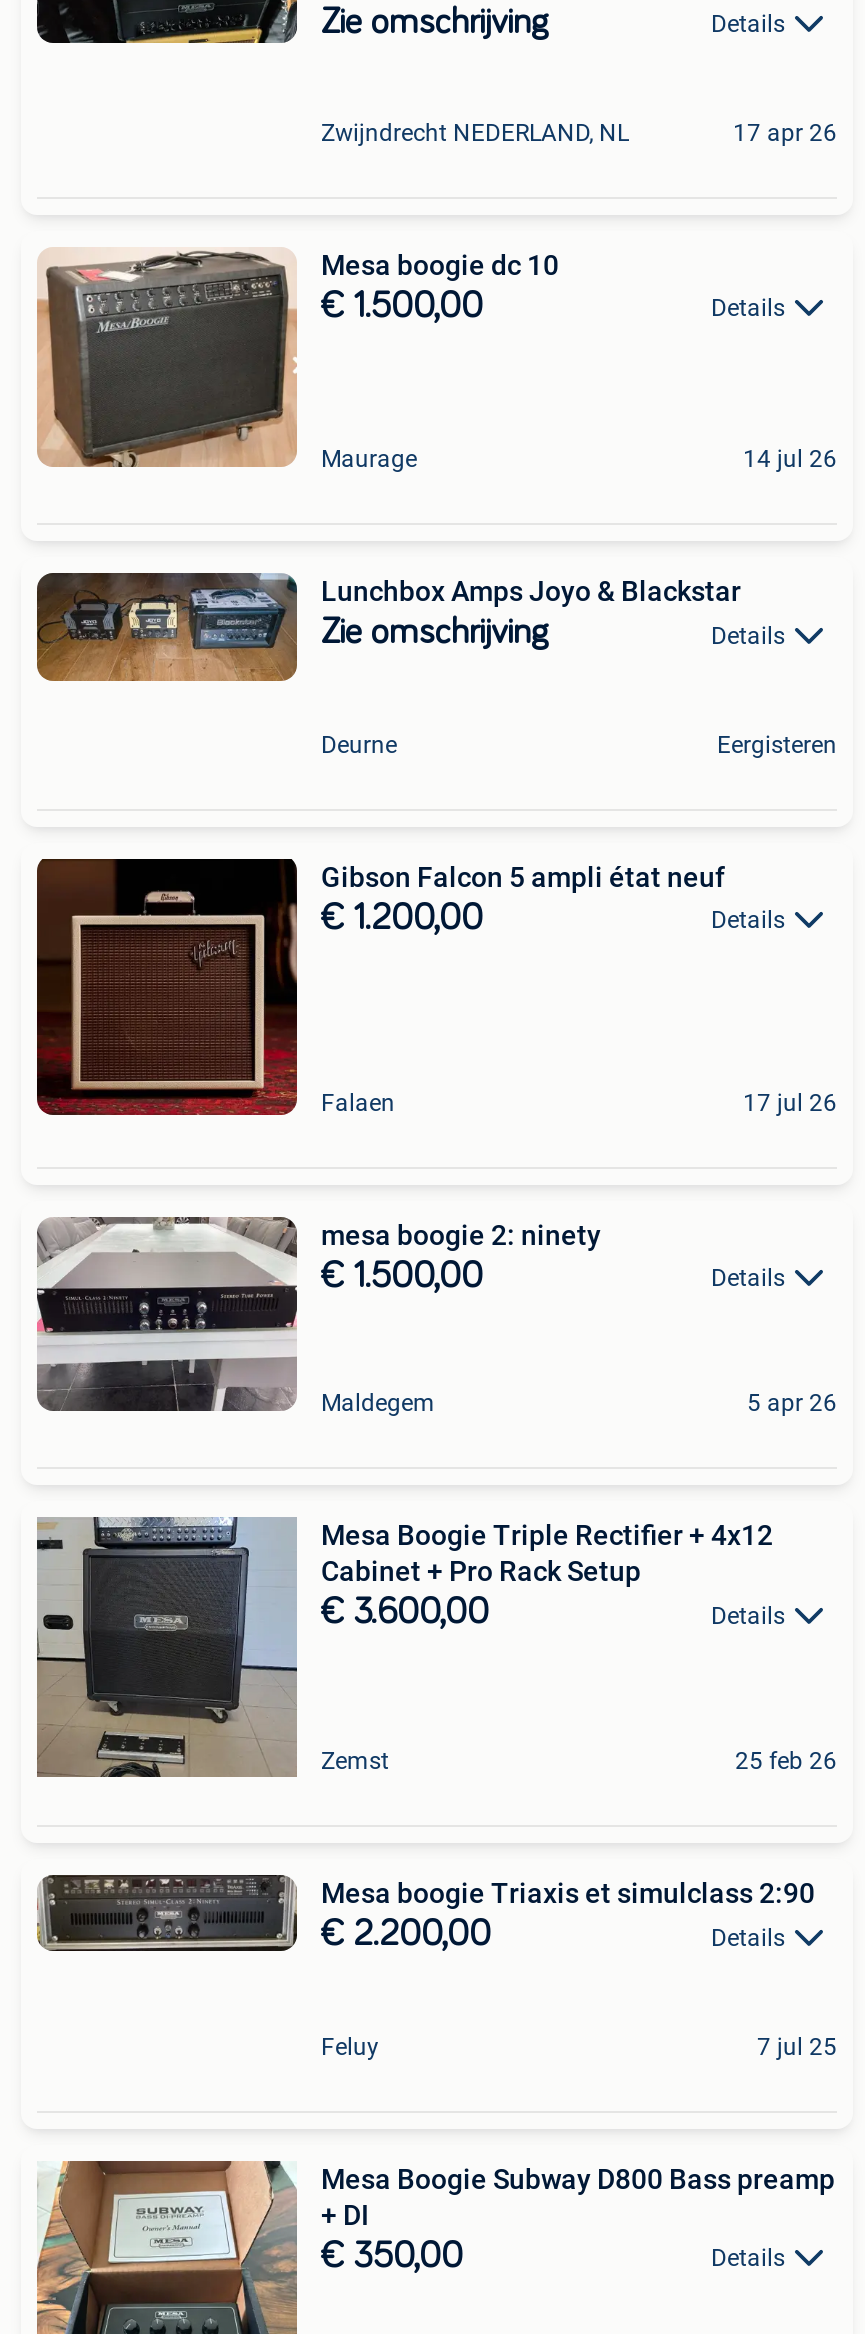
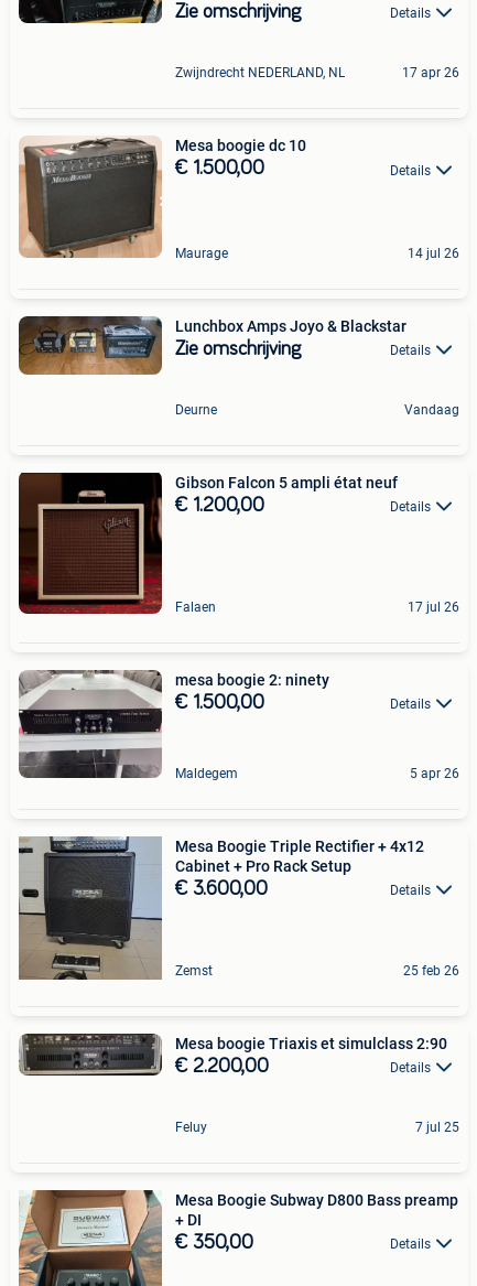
[717,730,837,758] Eergisteren -> [404,402,459,418] Vandaag

